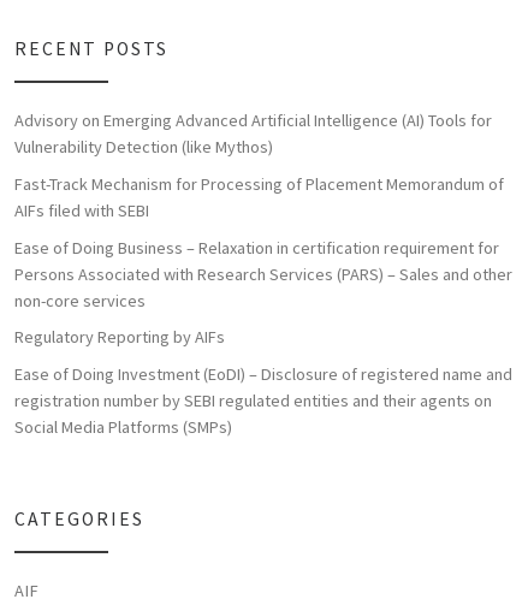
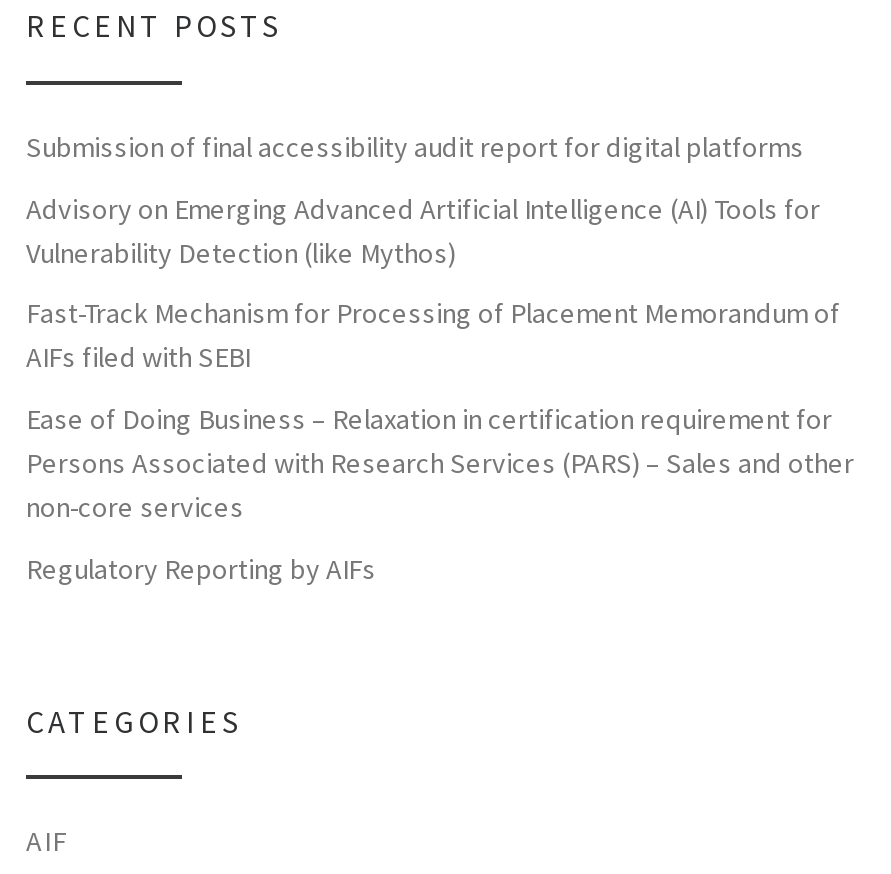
none -> [26,128,804,164] Submission of final accessibility audit report for digital platforms
moved [14,109,512,348] -> [26,190,854,588]: Advisory on Emerging Advanced Artificial Intelligence (AI) Tools for | Vulnerability Detection (like Mythos) | Fast-Track Mechanism for Processing of Placement Memorandum of | AIFs filed with SEBI | Ease of Doing Business – Relaxation in certification requirement for | Persons Associated with Research Services (PARS) – Sales and other | non-core services | Regulatory Reporting by AIFs
[14,364,512,438] Ease of Doing Investment (EoDI) – Disclosure of registered name and | registration number by SEBI regulated entities and their agents on | Social Media Platforms (SMPs) -> none

